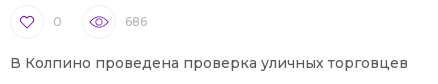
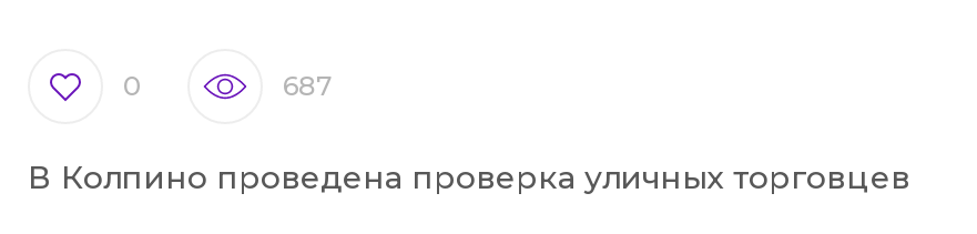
[125,14,147,29] 686 -> [283,69,334,103] 687

